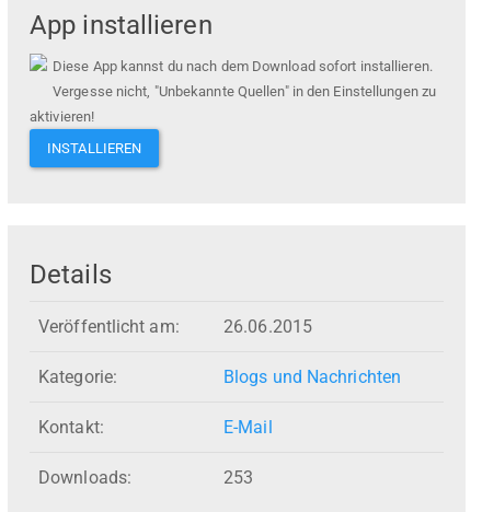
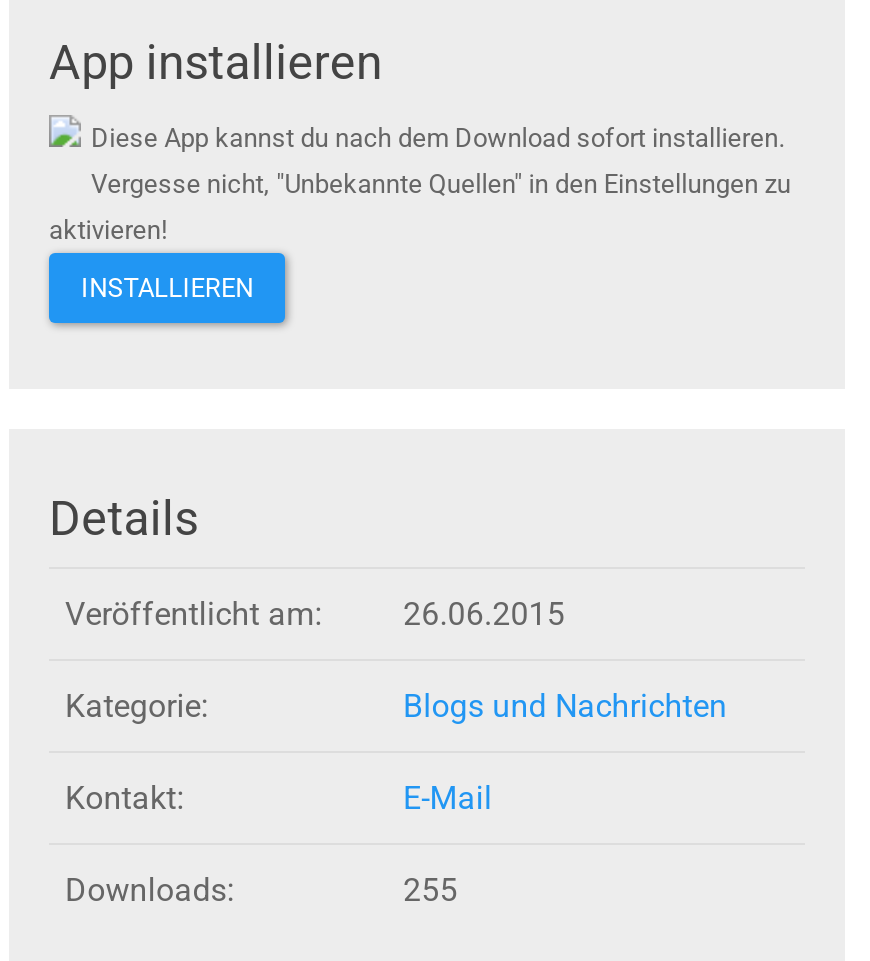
[223,467,253,488] 253 -> [403,871,458,909] 255

